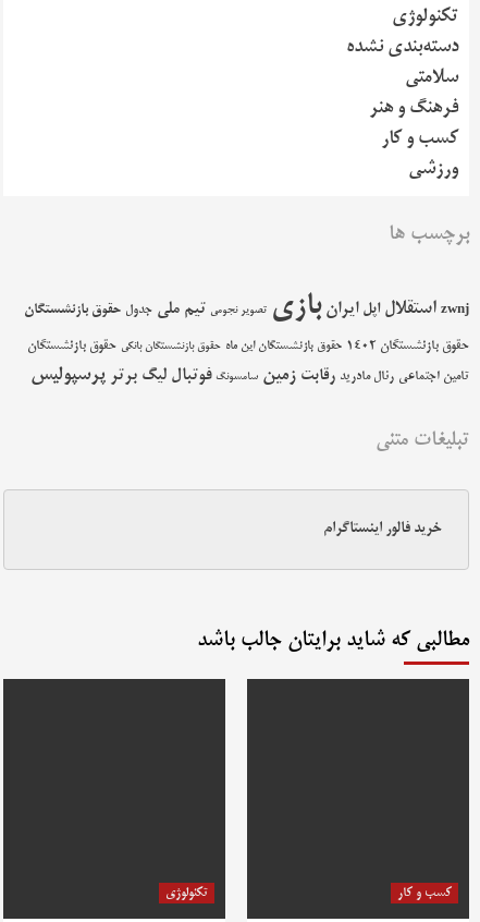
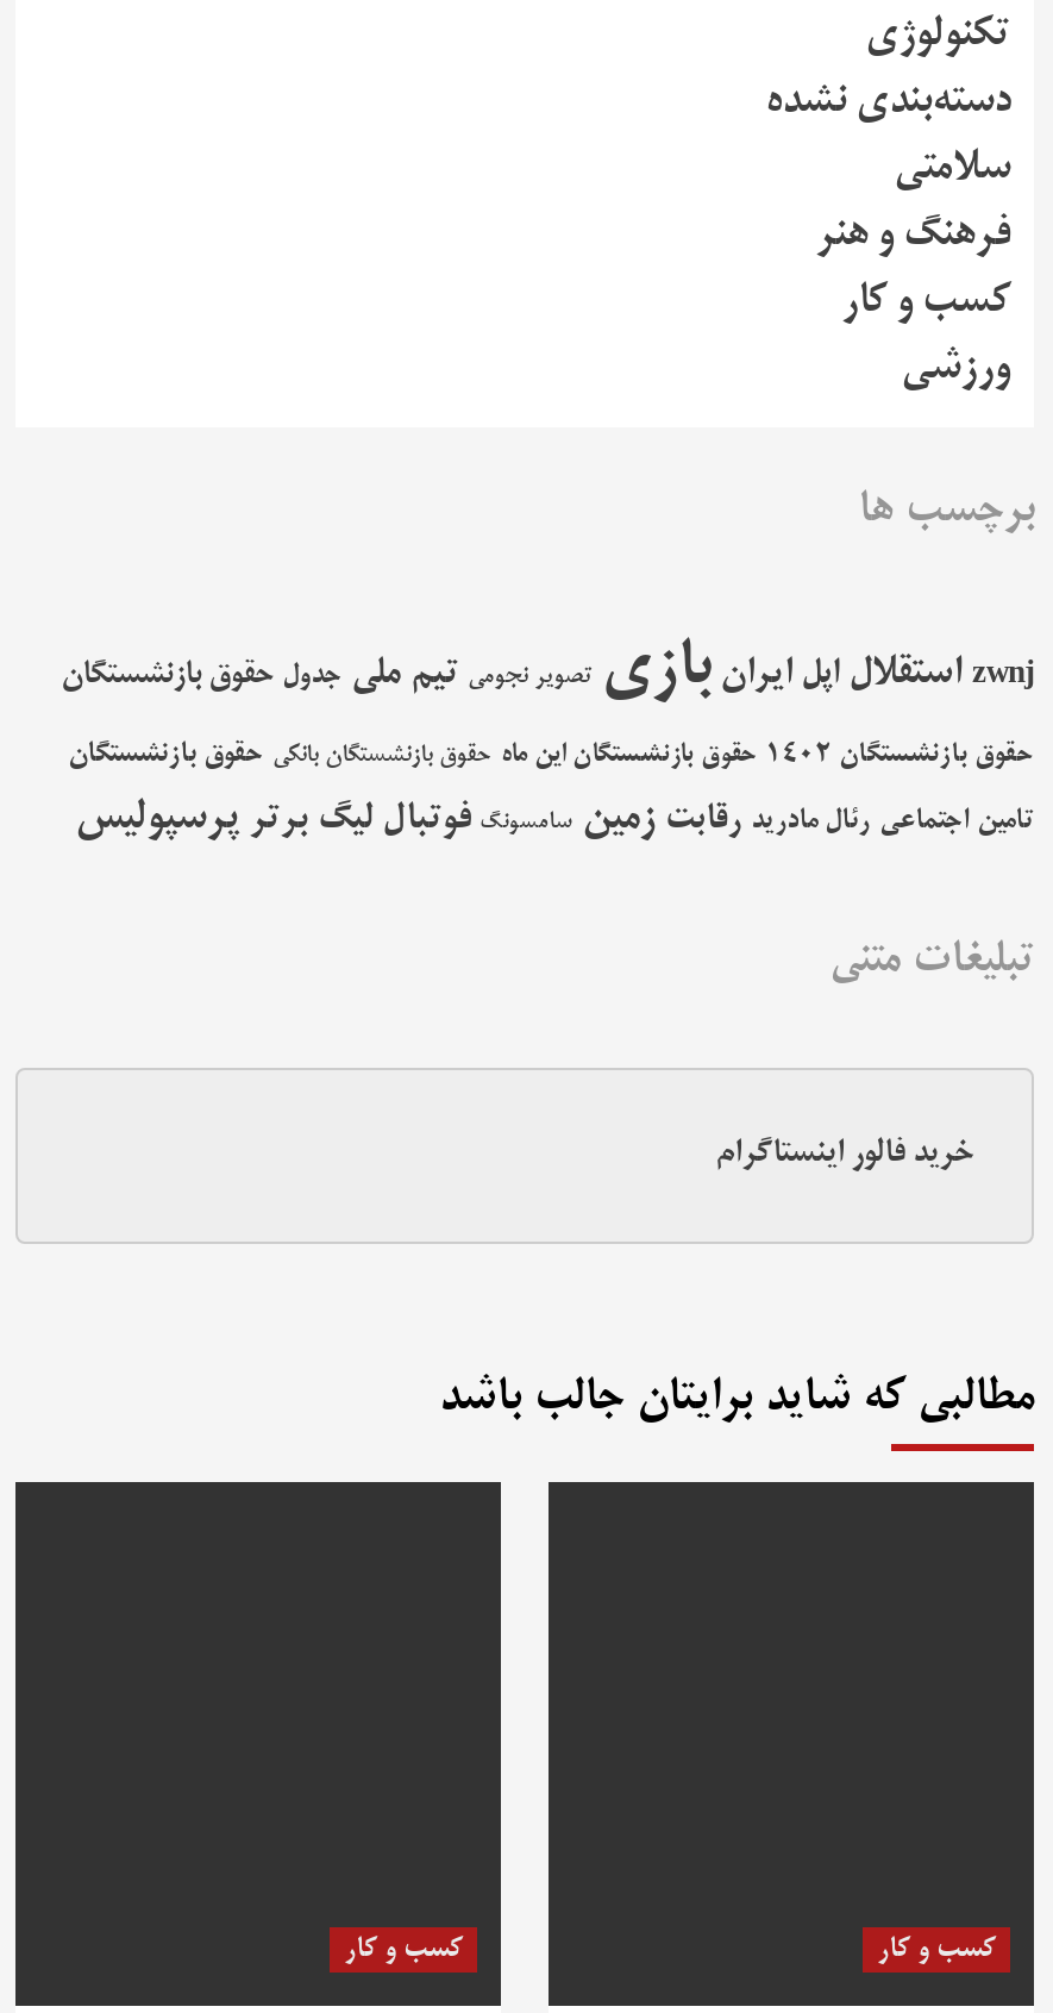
[165,886,208,900] تکنولوژی -> [344,1934,463,1965] کسب و کار

